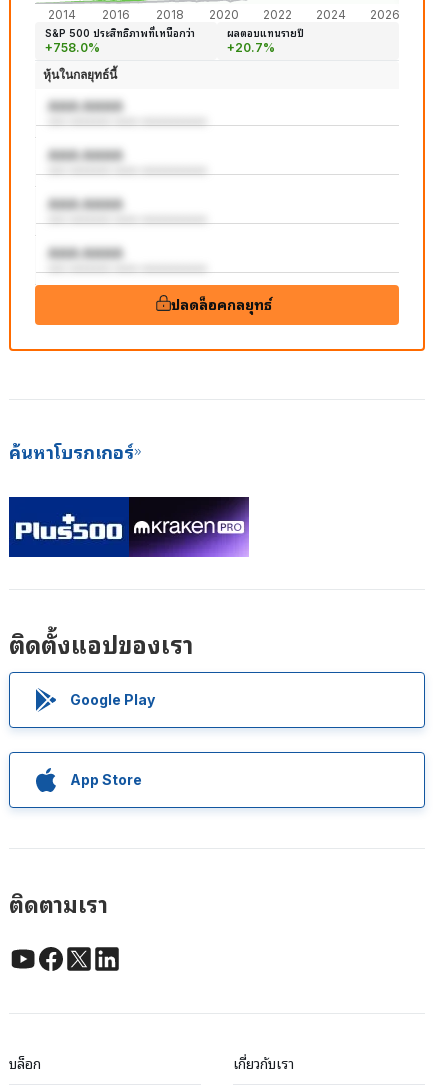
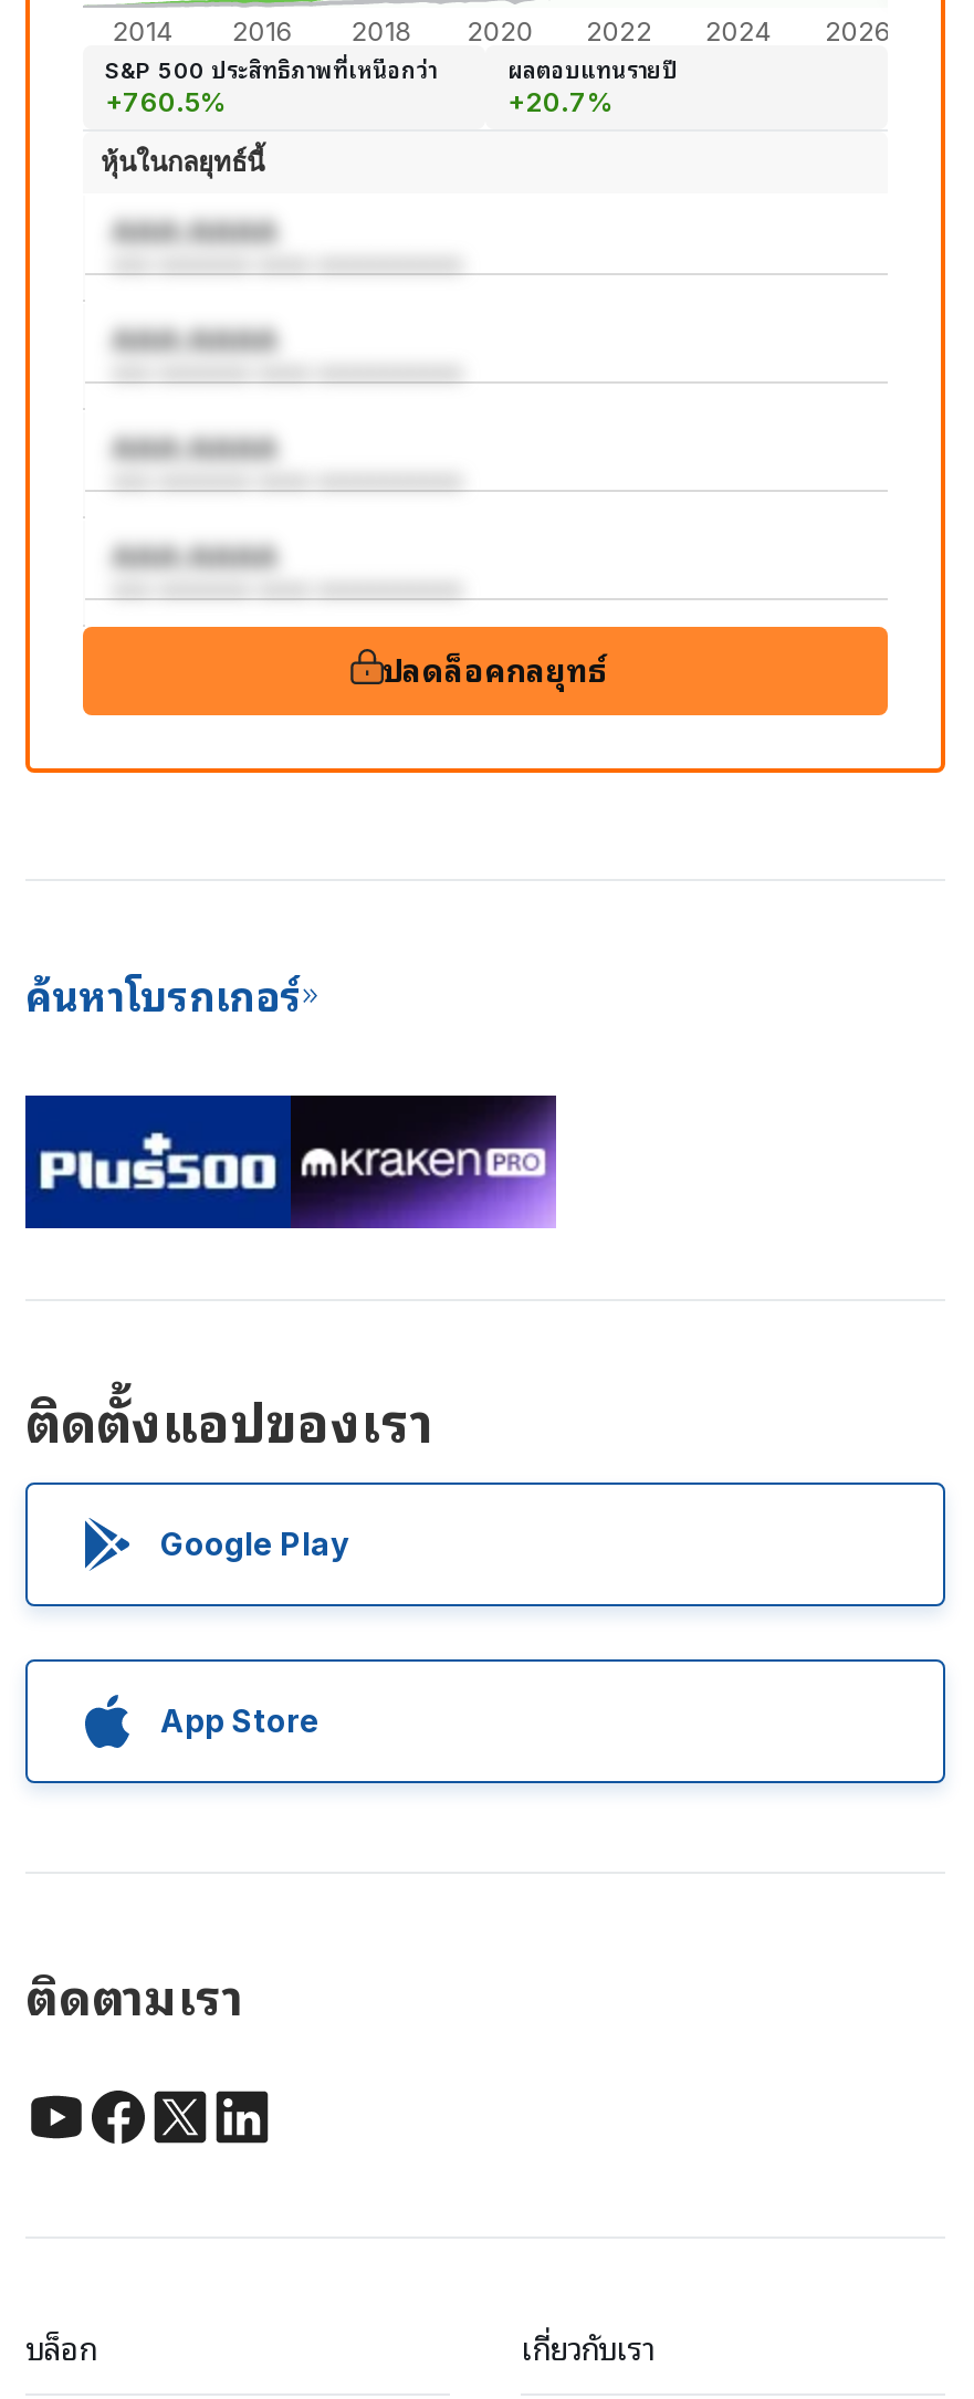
[45,40,100,55] +758.0% -> [105,85,227,118] +760.5%

